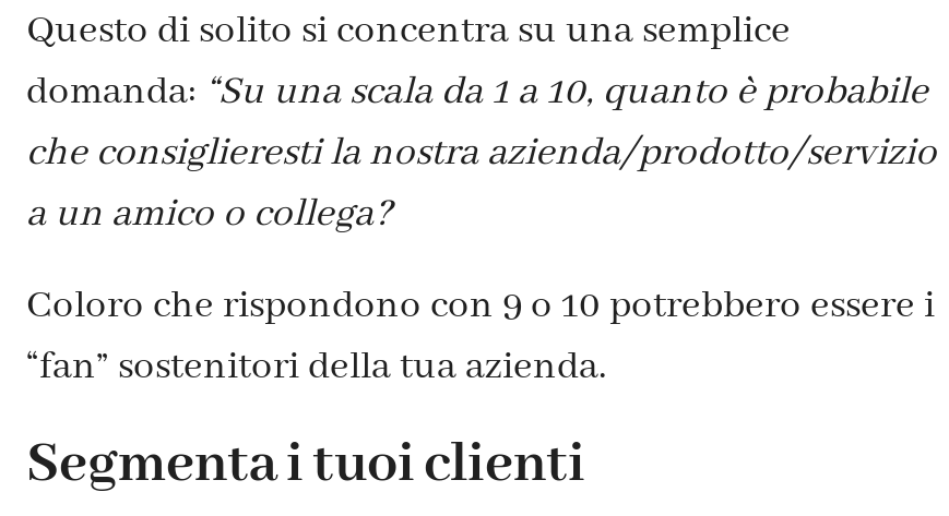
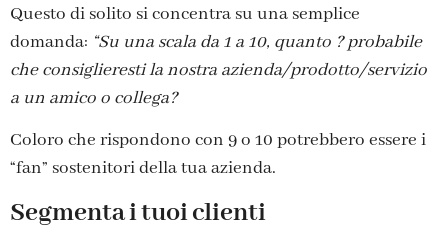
[26,68,928,116] domanda: “Su una scala da 1 a 10, quanto è probabile -> [10,31,422,53] domanda: “Su una scala da 1 a 10, quanto ? probabile

